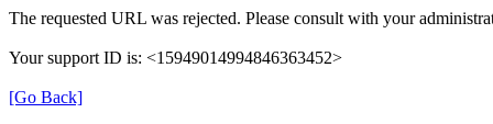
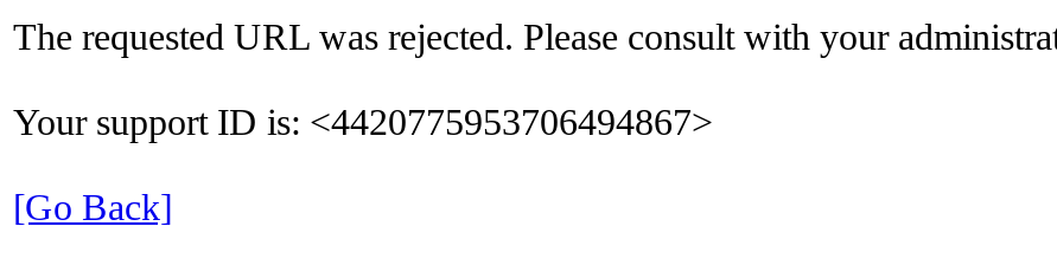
[9,48,342,67] Your support ID is: <15949014994846363452> -> [13,102,713,142] Your support ID is: <4420775953706494867>

